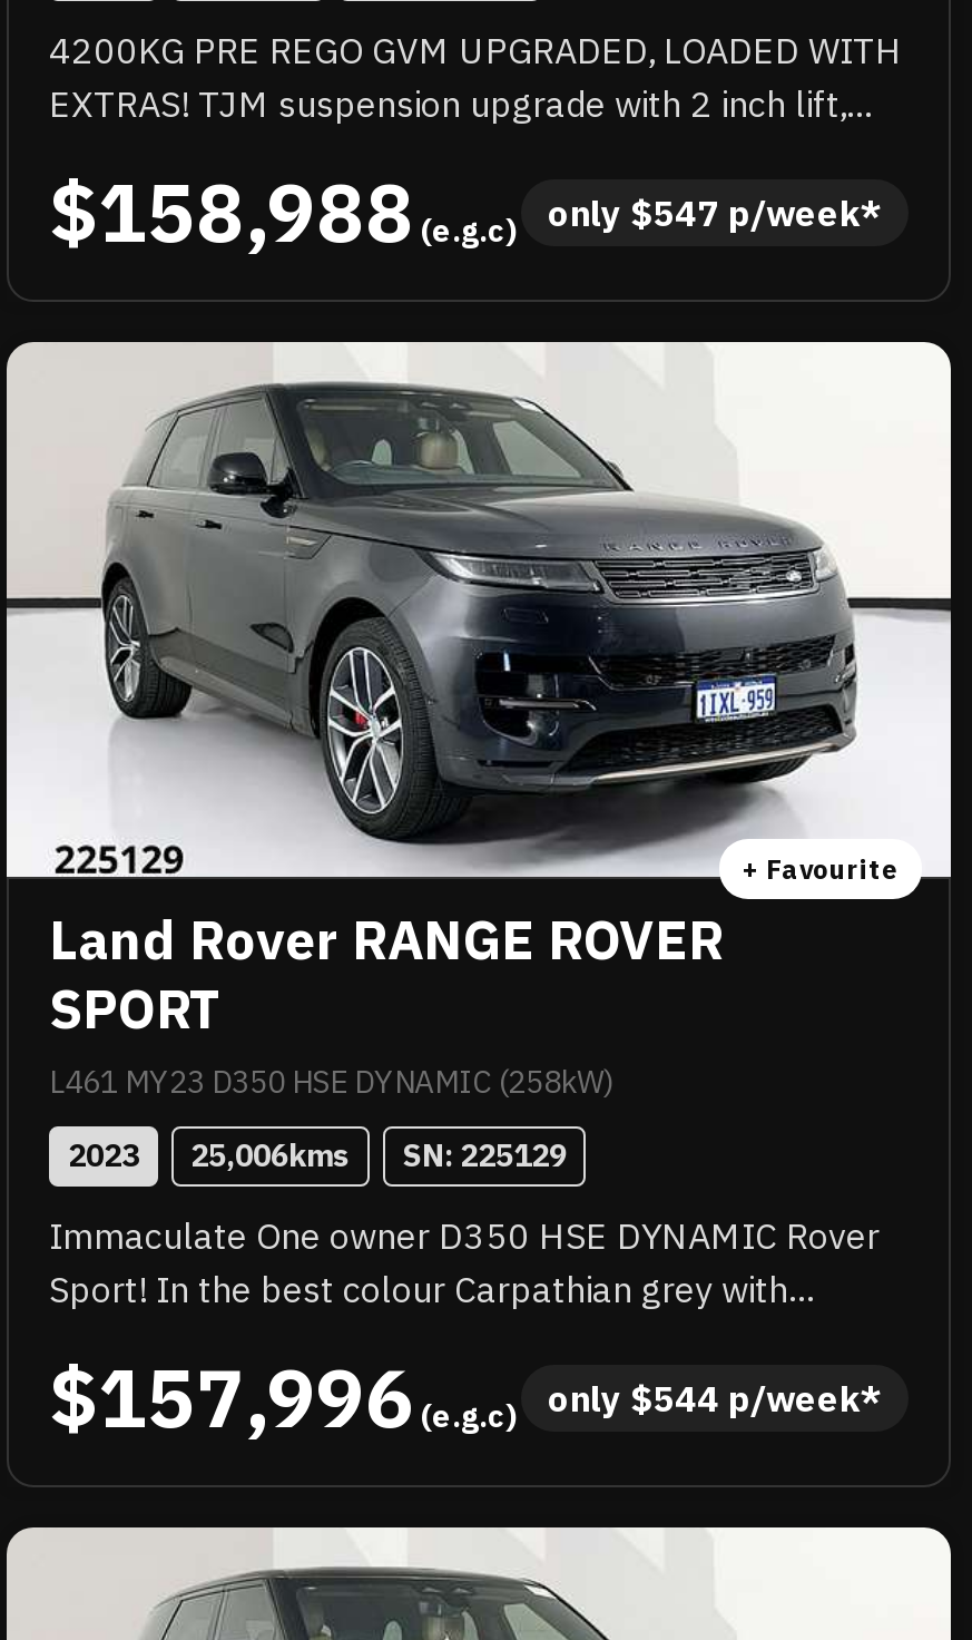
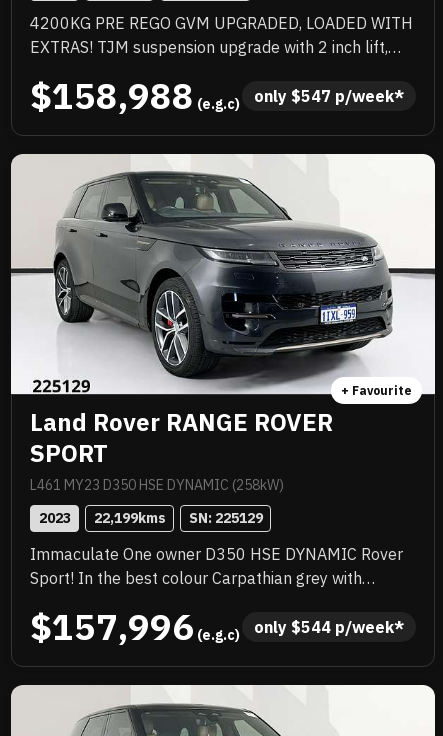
[68,1134,567,1174] 2023 25,006kms SN: 225129 -> [38,509,262,527] 2023 22,199kms SN: 225129

